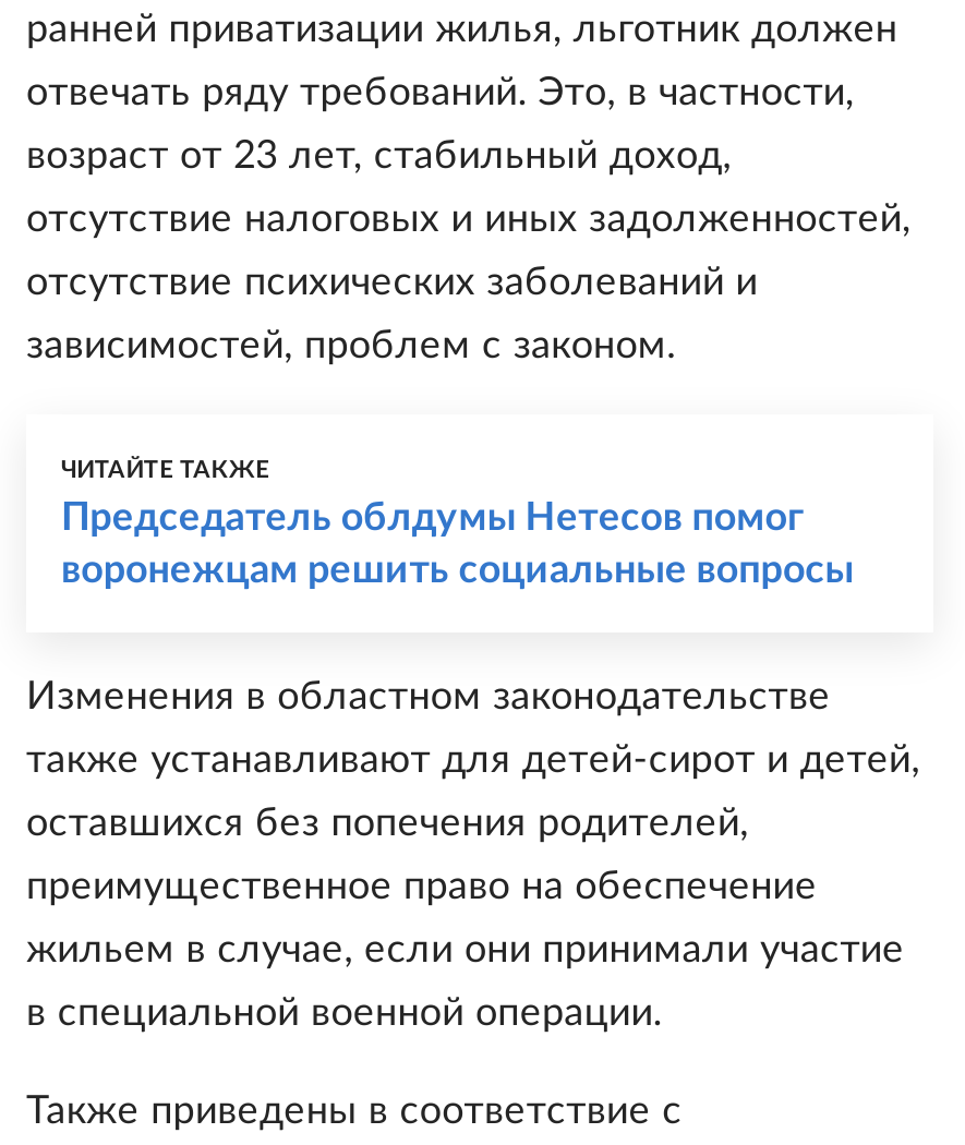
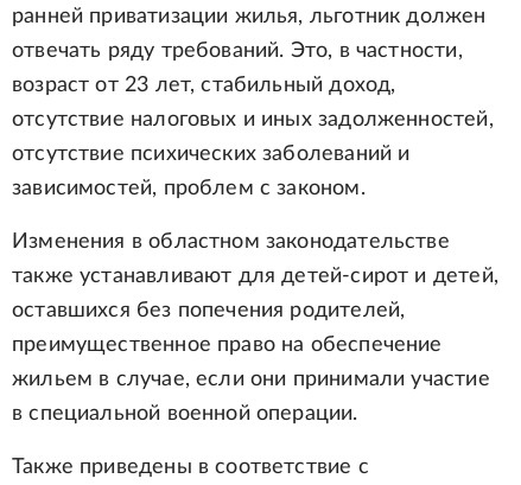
[61,459,854,592] ЧИТАЙТЕ ТАКЖЕ | Председатель облдумы Нетесов помог | воронежцам решить социальные вопросы -> none

